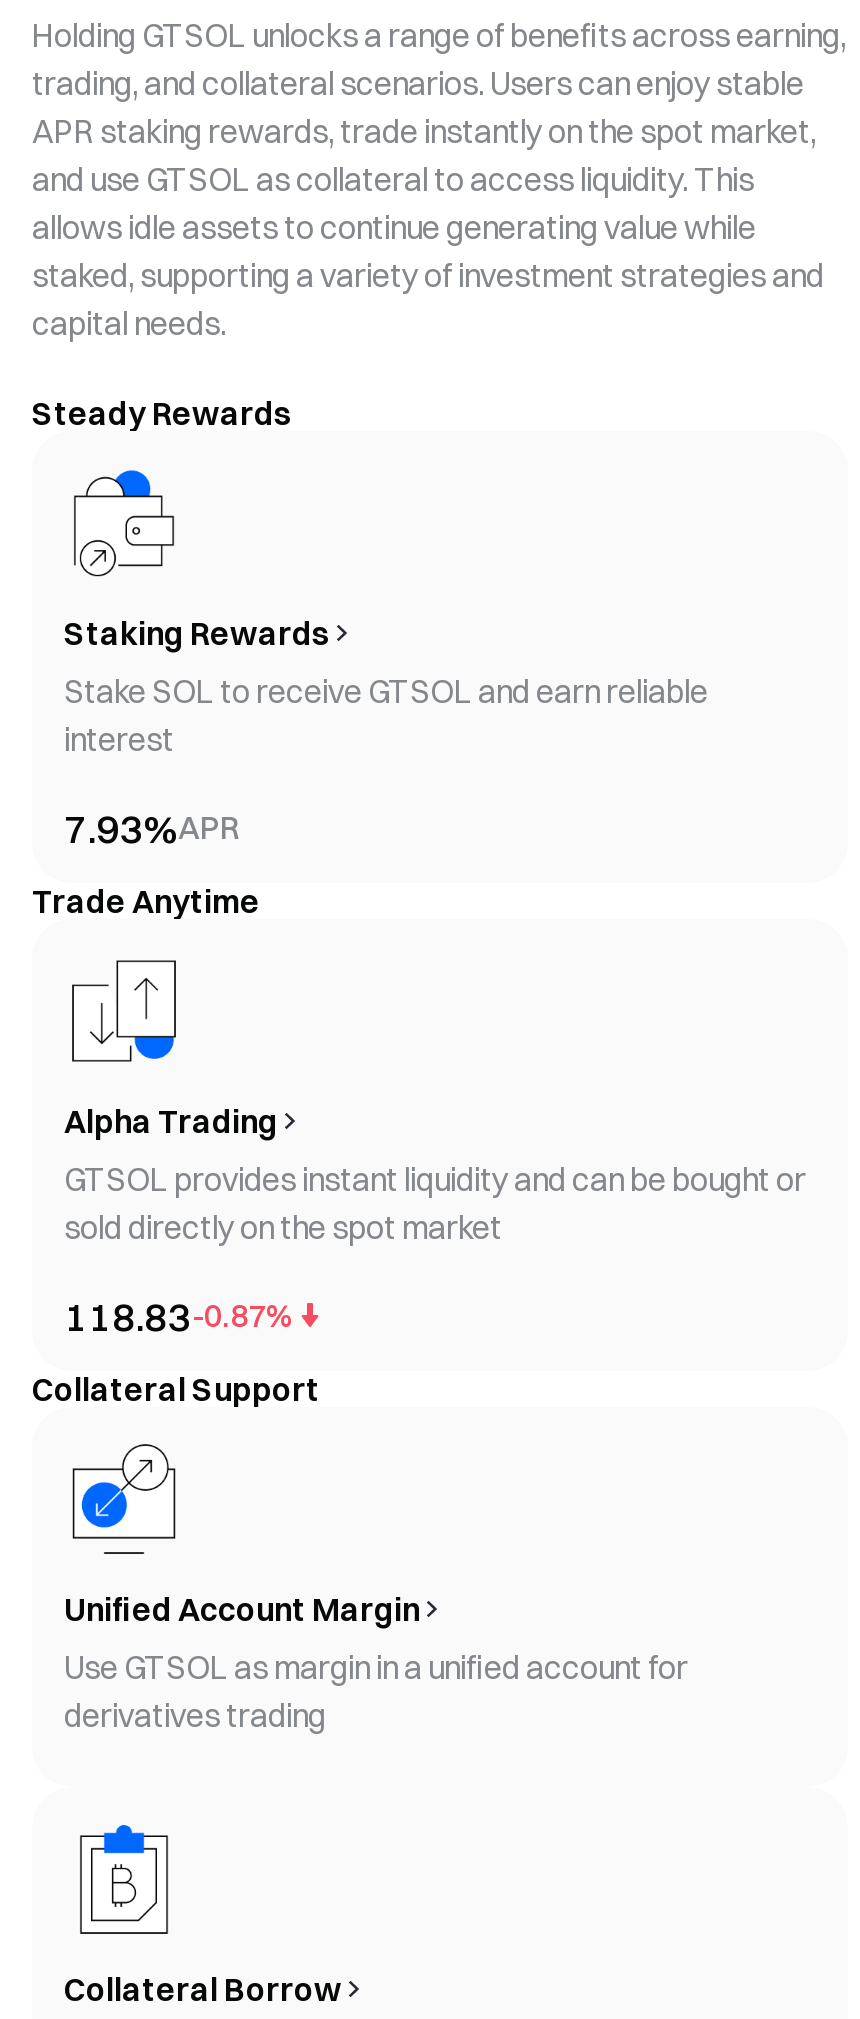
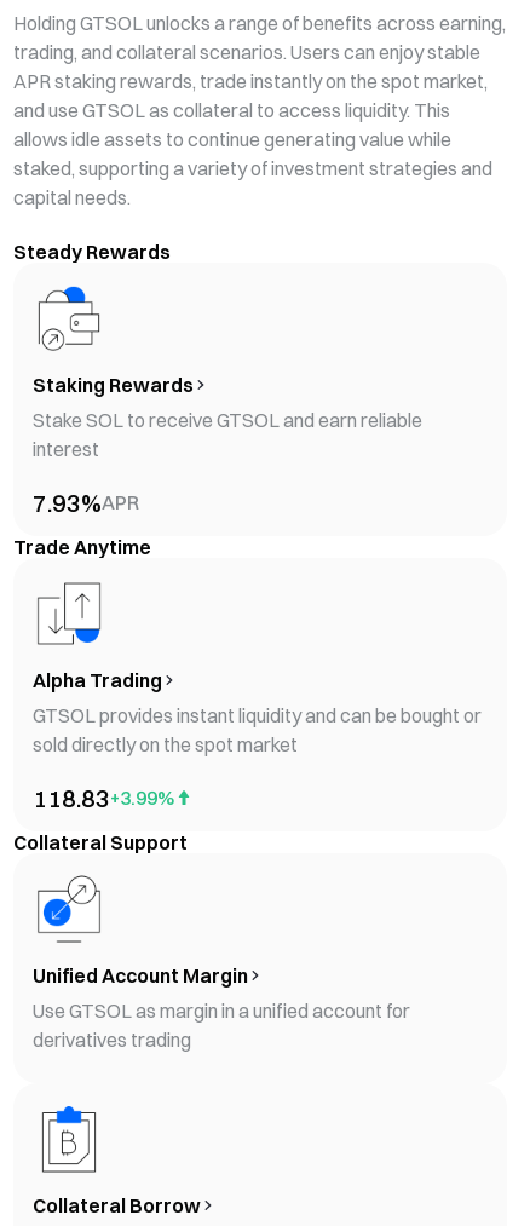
[64,1290,294,1340] 118.83-0.87% -> [33,782,174,813] 118.83+3.99%

